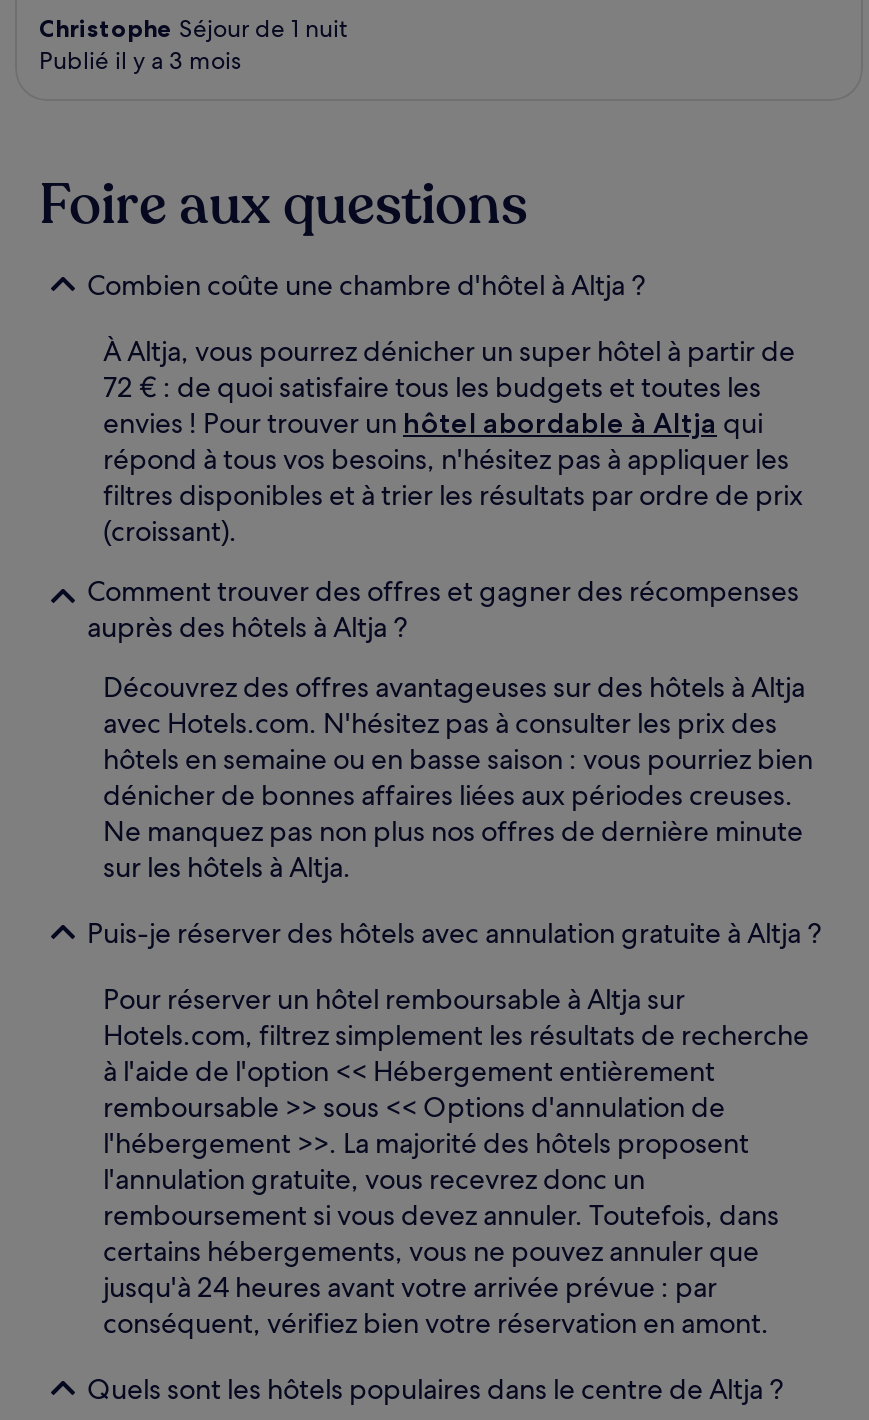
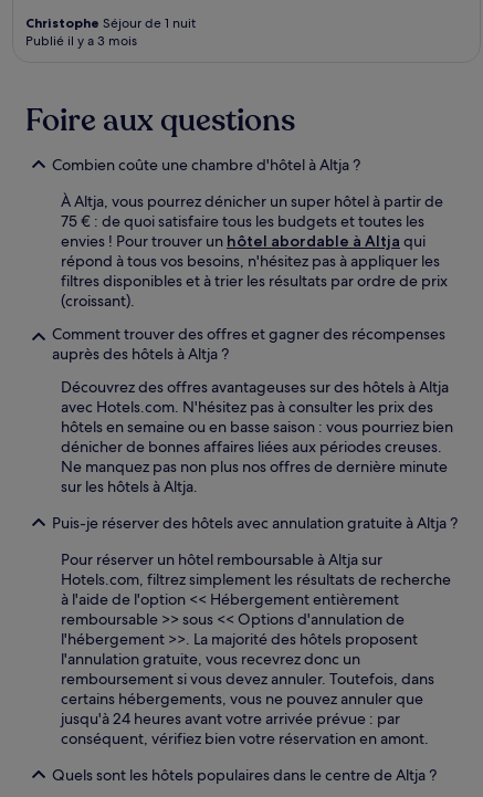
[103,368,761,404] 72 € : de quoi satisfaire tous les budgets et toutes les -> [61,211,424,231] 75 € : de quoi satisfaire tous les budgets et toutes les

